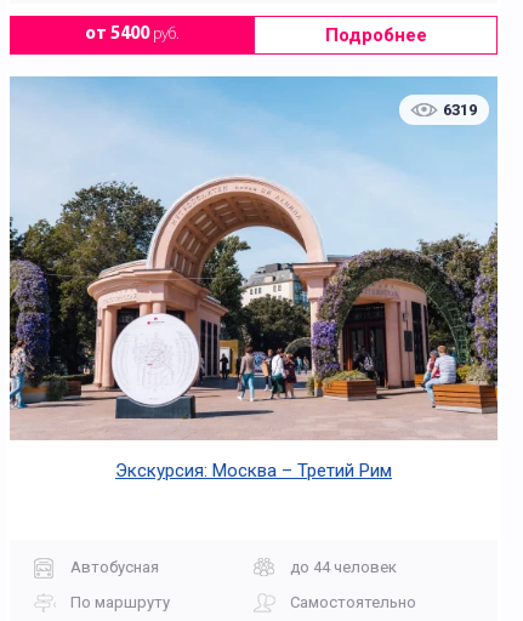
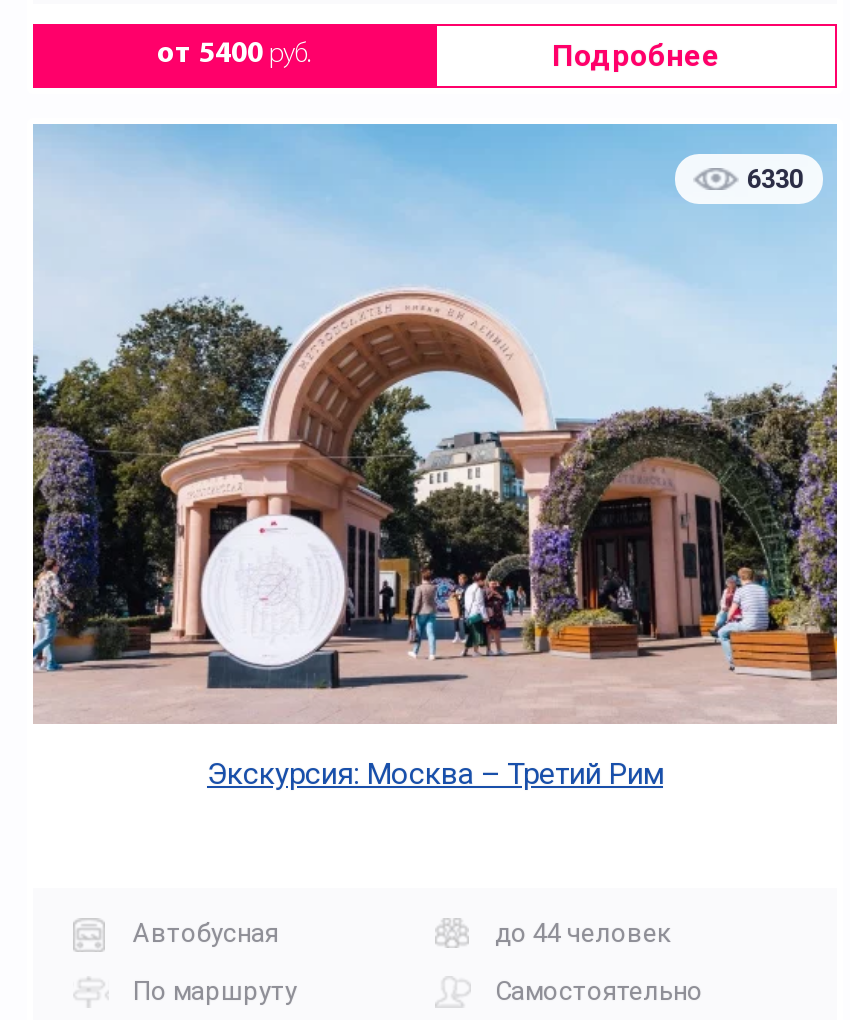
[443,101,477,119] 6319 -> [747,164,803,194] 6330

